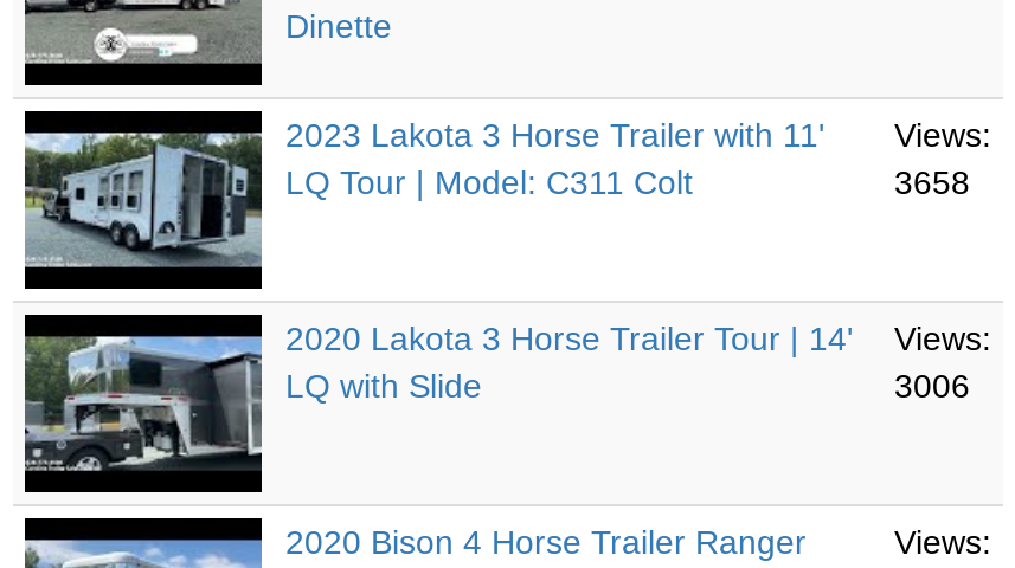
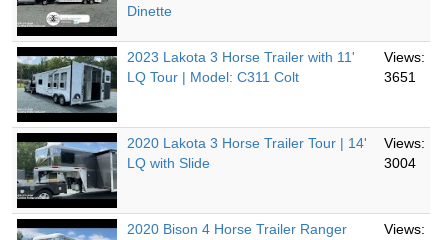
[894,162,970,200] 3658 -> [384,68,416,84] 3651
[894,366,970,404] 3006 -> [384,154,416,170] 3004

